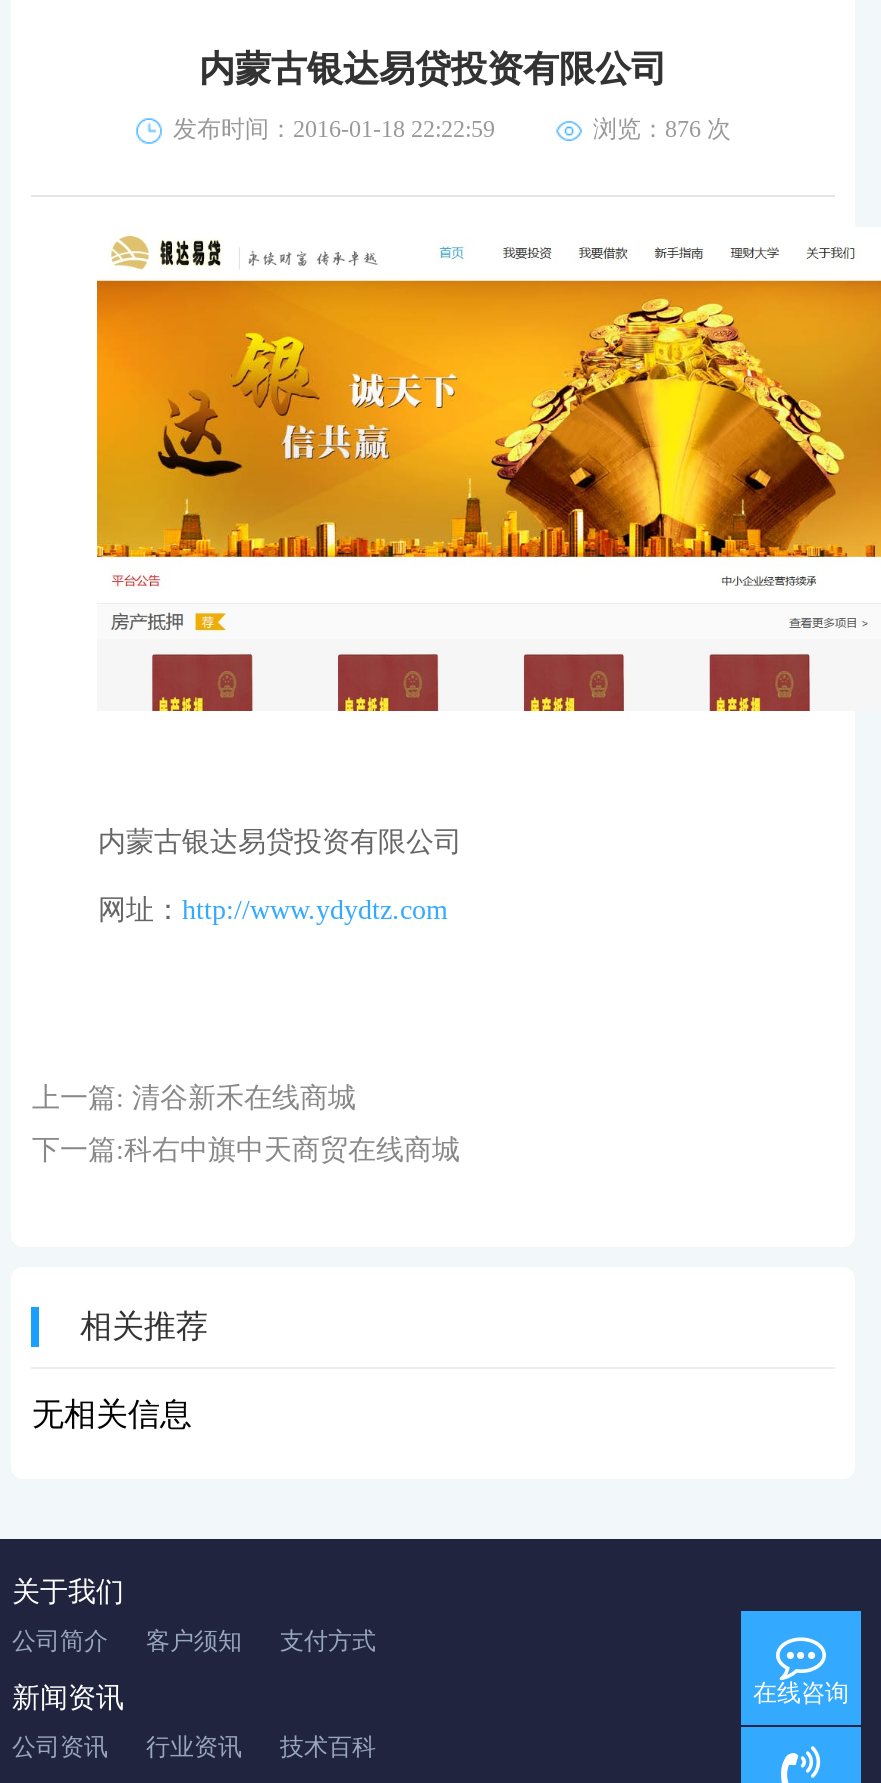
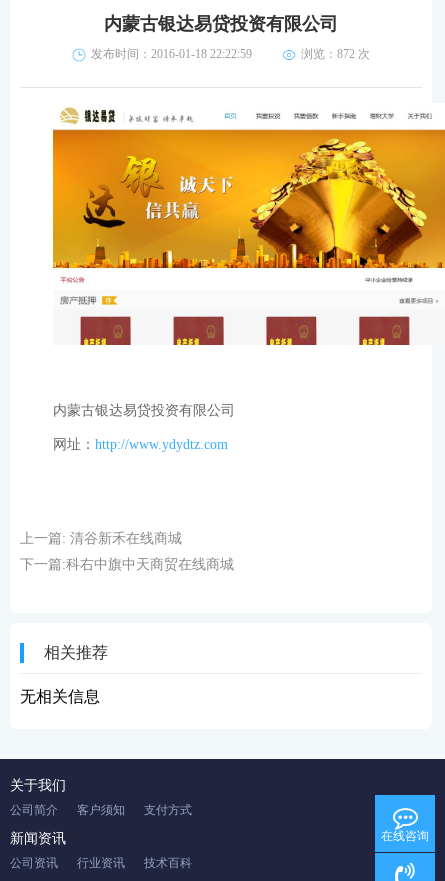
[593,115,731,143] 浏览：876 次 -> [301,47,370,61] 浏览：872 次

